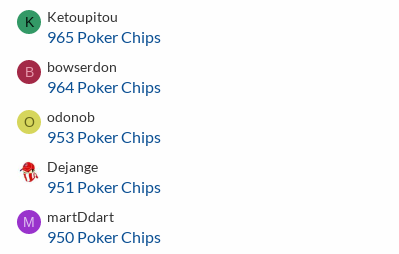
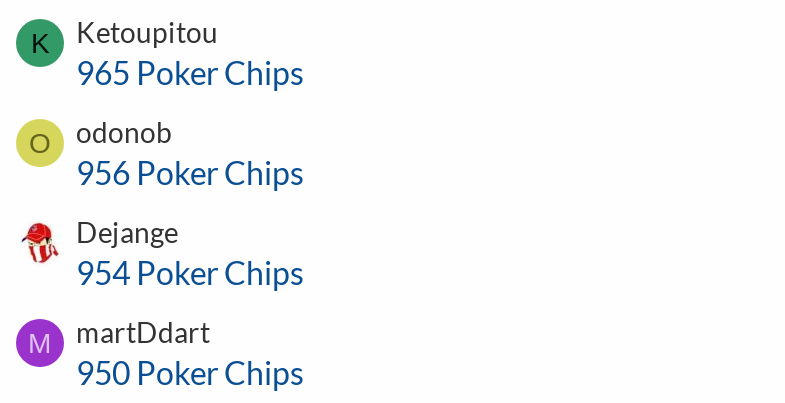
[24,58,161,96] B | bowserdon | 964 Poker Chips -> none
[47,127,161,146] 953 Poker Chips -> [76,153,304,191] 956 Poker Chips
[47,177,161,196] 951 Poker Chips -> [76,253,304,291] 954 Poker Chips

